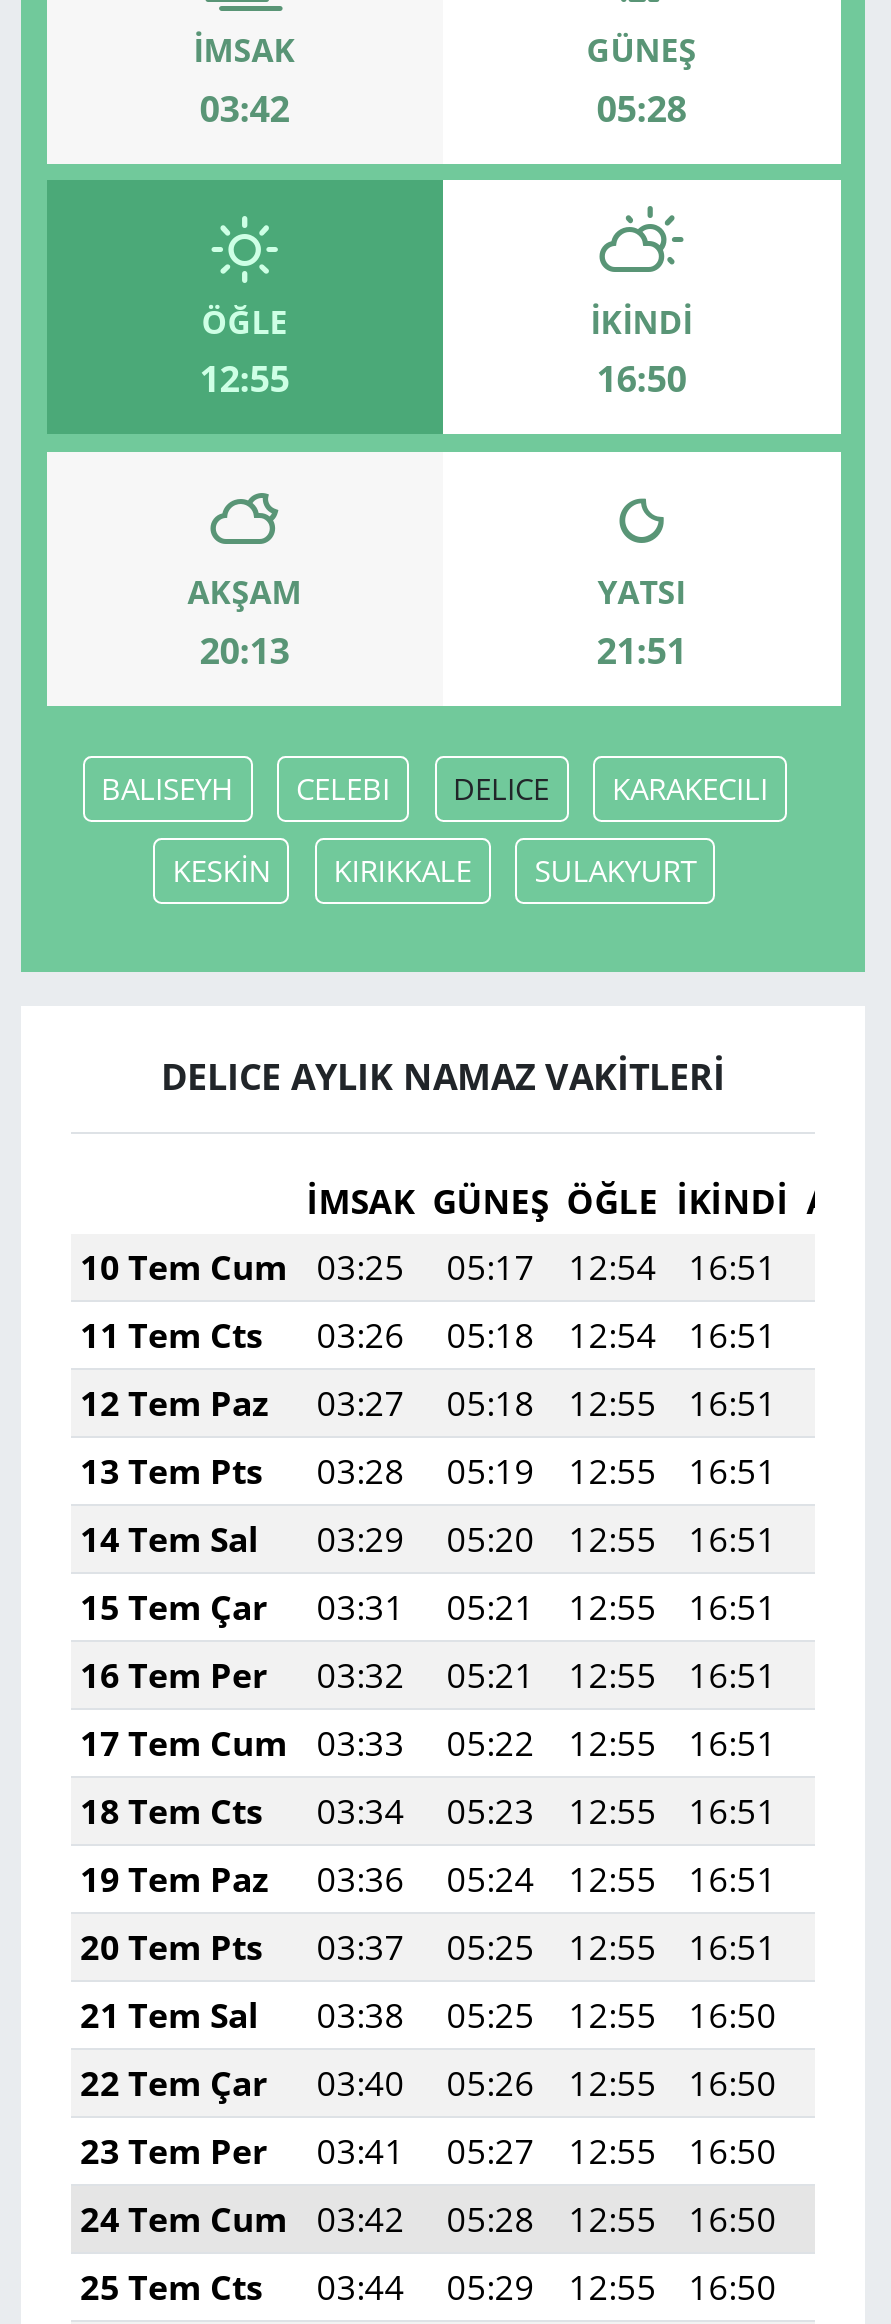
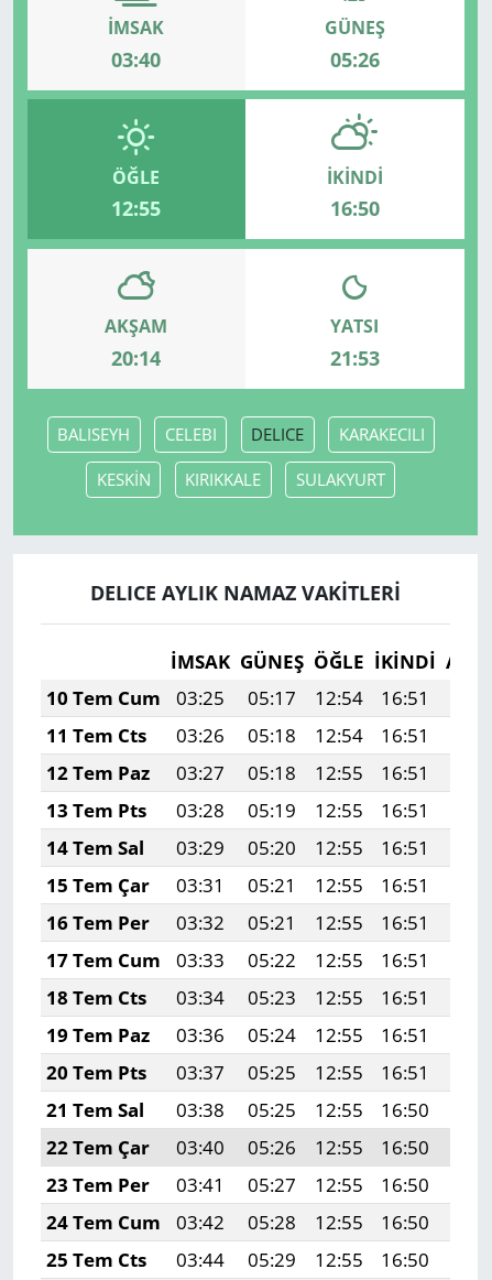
[199,83,289,131] 03:42 -> [111,46,161,72] 03:40
[597,83,687,131] 05:28 -> [330,46,380,72] 05:26
[199,625,289,673] 20:13 -> [111,344,161,371] 20:14
[597,625,687,673] 21:51 -> [330,344,380,371] 21:53

